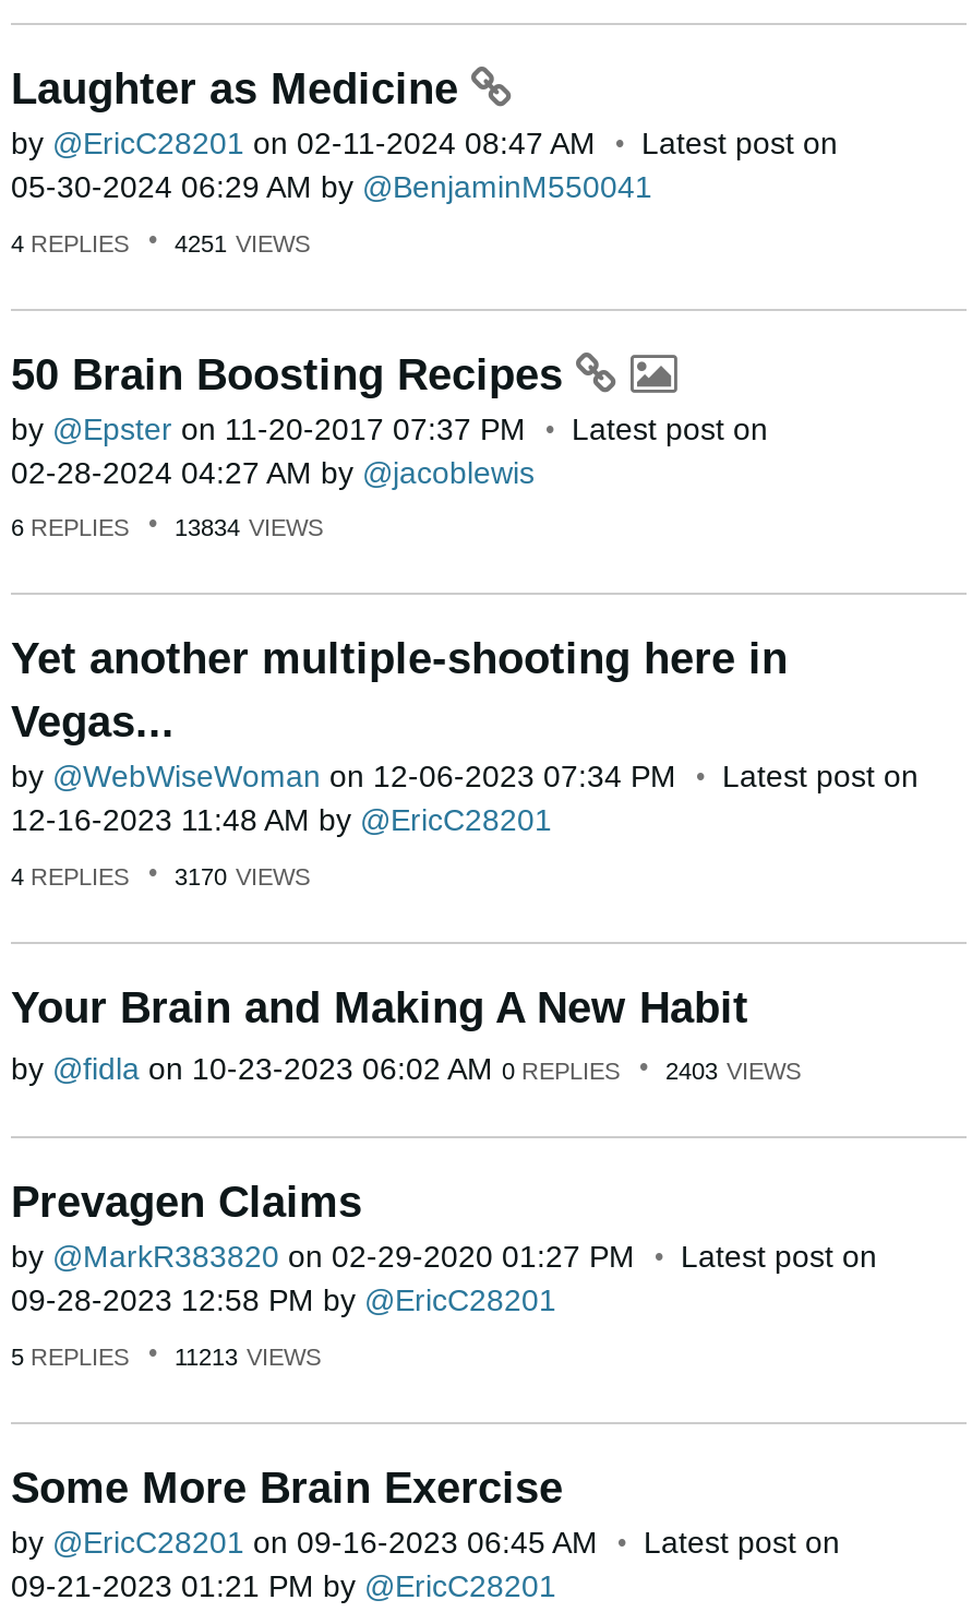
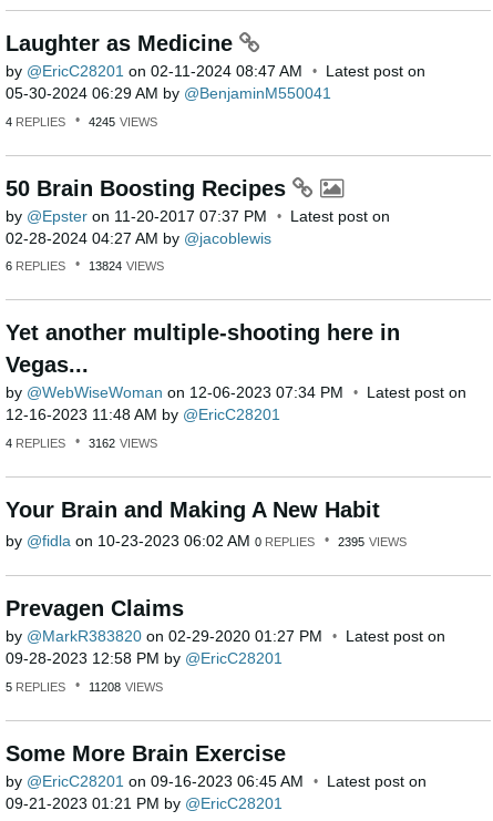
[11,230,310,256] 4 REPLIES 4251 VIEWS -> [6,115,157,128] 4 REPLIES 4245 VIEWS
[11,514,323,541] 6 REPLIES 13834 VIEWS -> [6,259,164,273] 6 REPLIES 13824 VIEWS
[11,863,310,889] 4 REPLIES 3170 VIEWS -> [6,436,157,450] 4 REPLIES 3162 VIEWS
[11,1051,801,1086] by fidla on 10-23-2023 06:02 AM 0 REPLIES 2403 VIEWS -> [6,532,407,550] by fidla on 10-23-2023 06:02 AM 0 REPLIES 2395 VIEWS
[11,1343,321,1369] 5 REPLIES 11213 VIEWS -> [6,680,163,693] 5 REPLIES 11208 VIEWS

